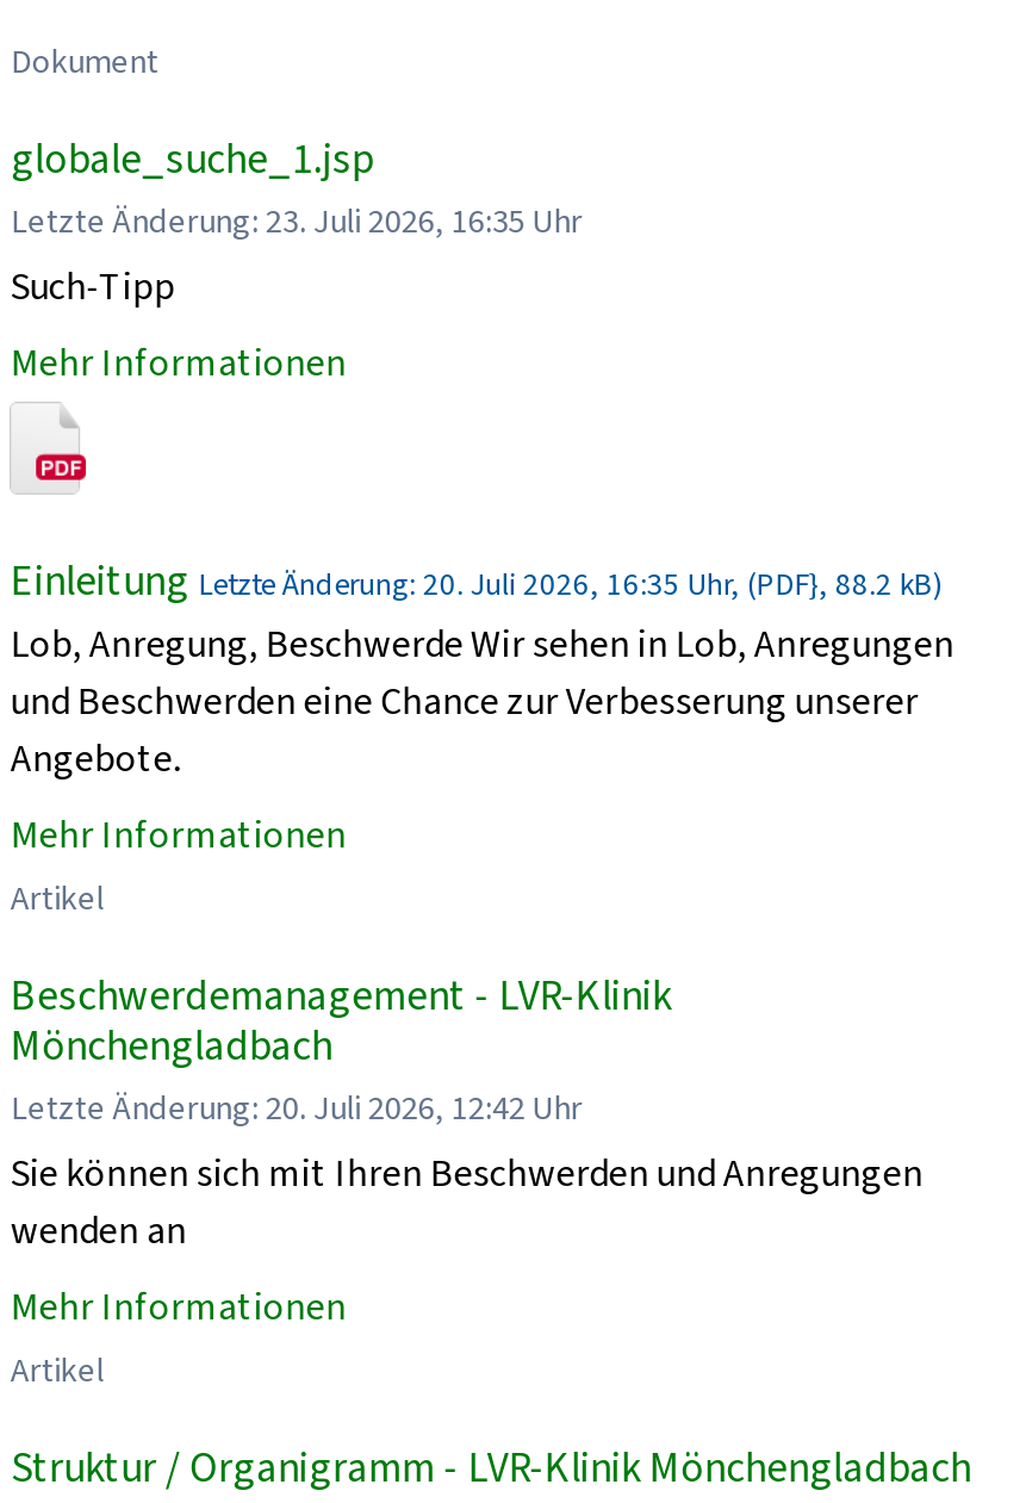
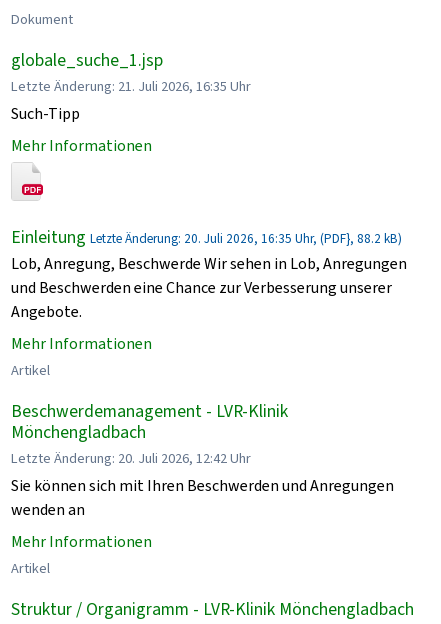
[10,199,582,244] Letzte Änderung: 23. Juli 2026, 16:35 Uhr -> [11,77,251,96] Letzte Änderung: 21. Juli 2026, 16:35 Uhr

